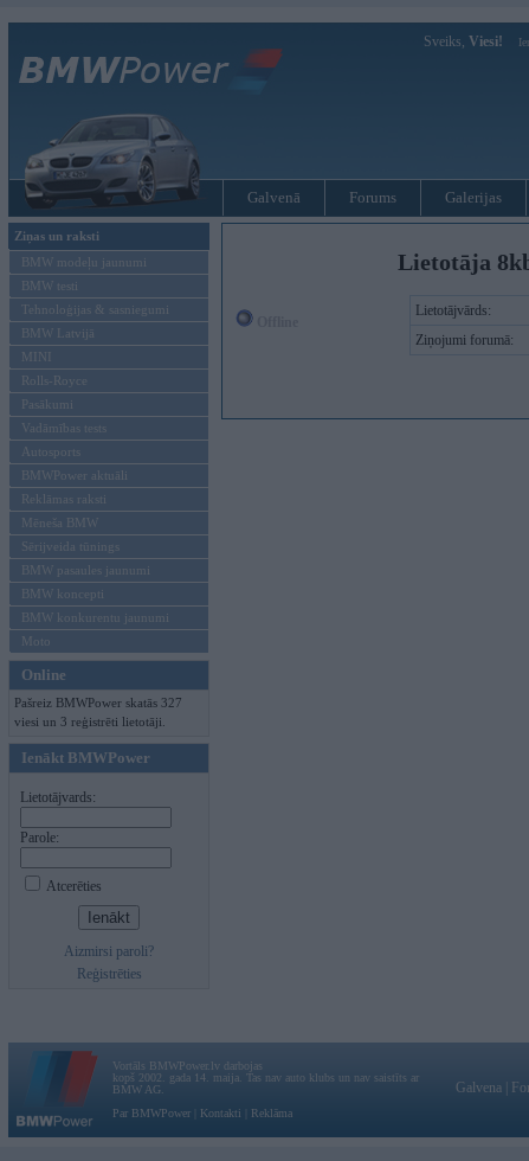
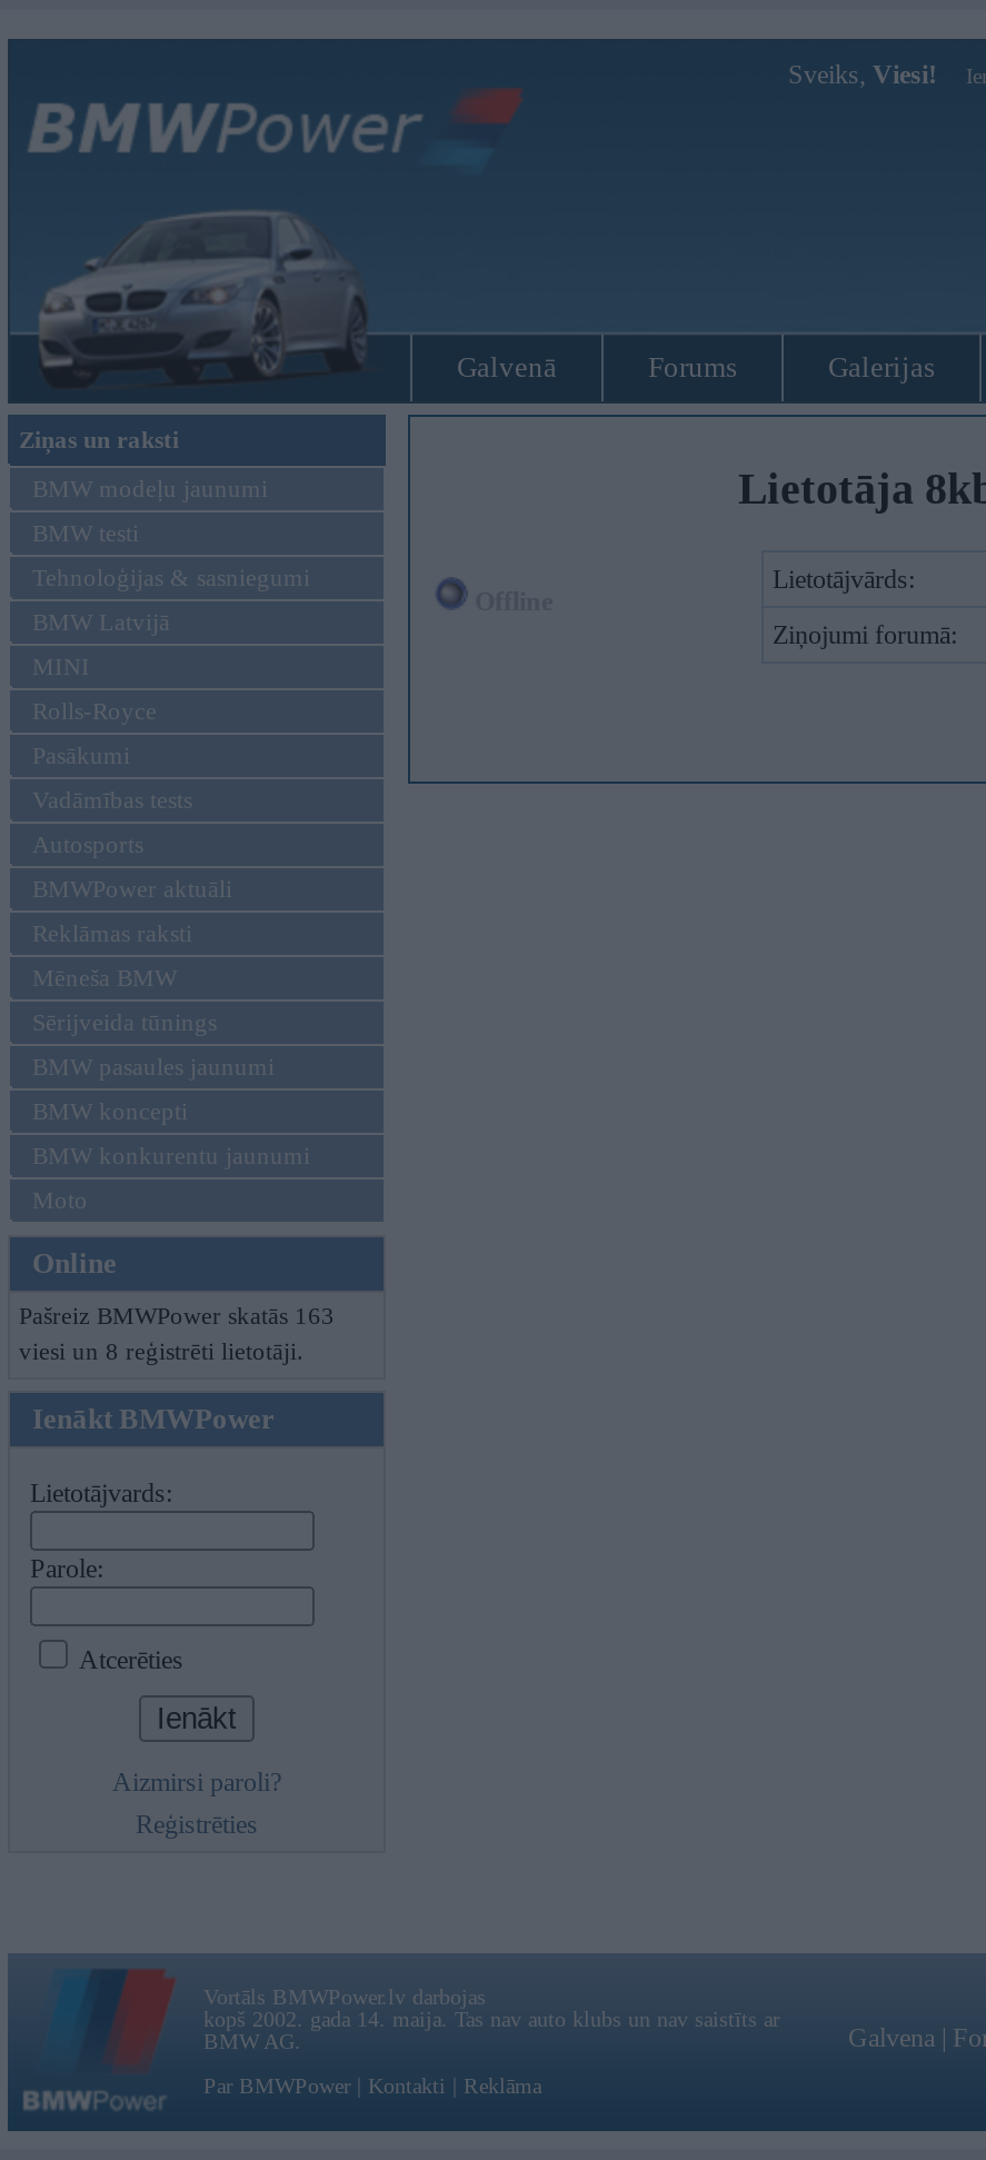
[14,695,182,710] Pašreiz BMWPower skatās 327 -> [19,1302,335,1328] Pašreiz BMWPower skatās 163
[14,714,166,729] viesi un 3 reģistrēti lietotāji. -> [19,1337,303,1364] viesi un 8 reģistrēti lietotāji.

